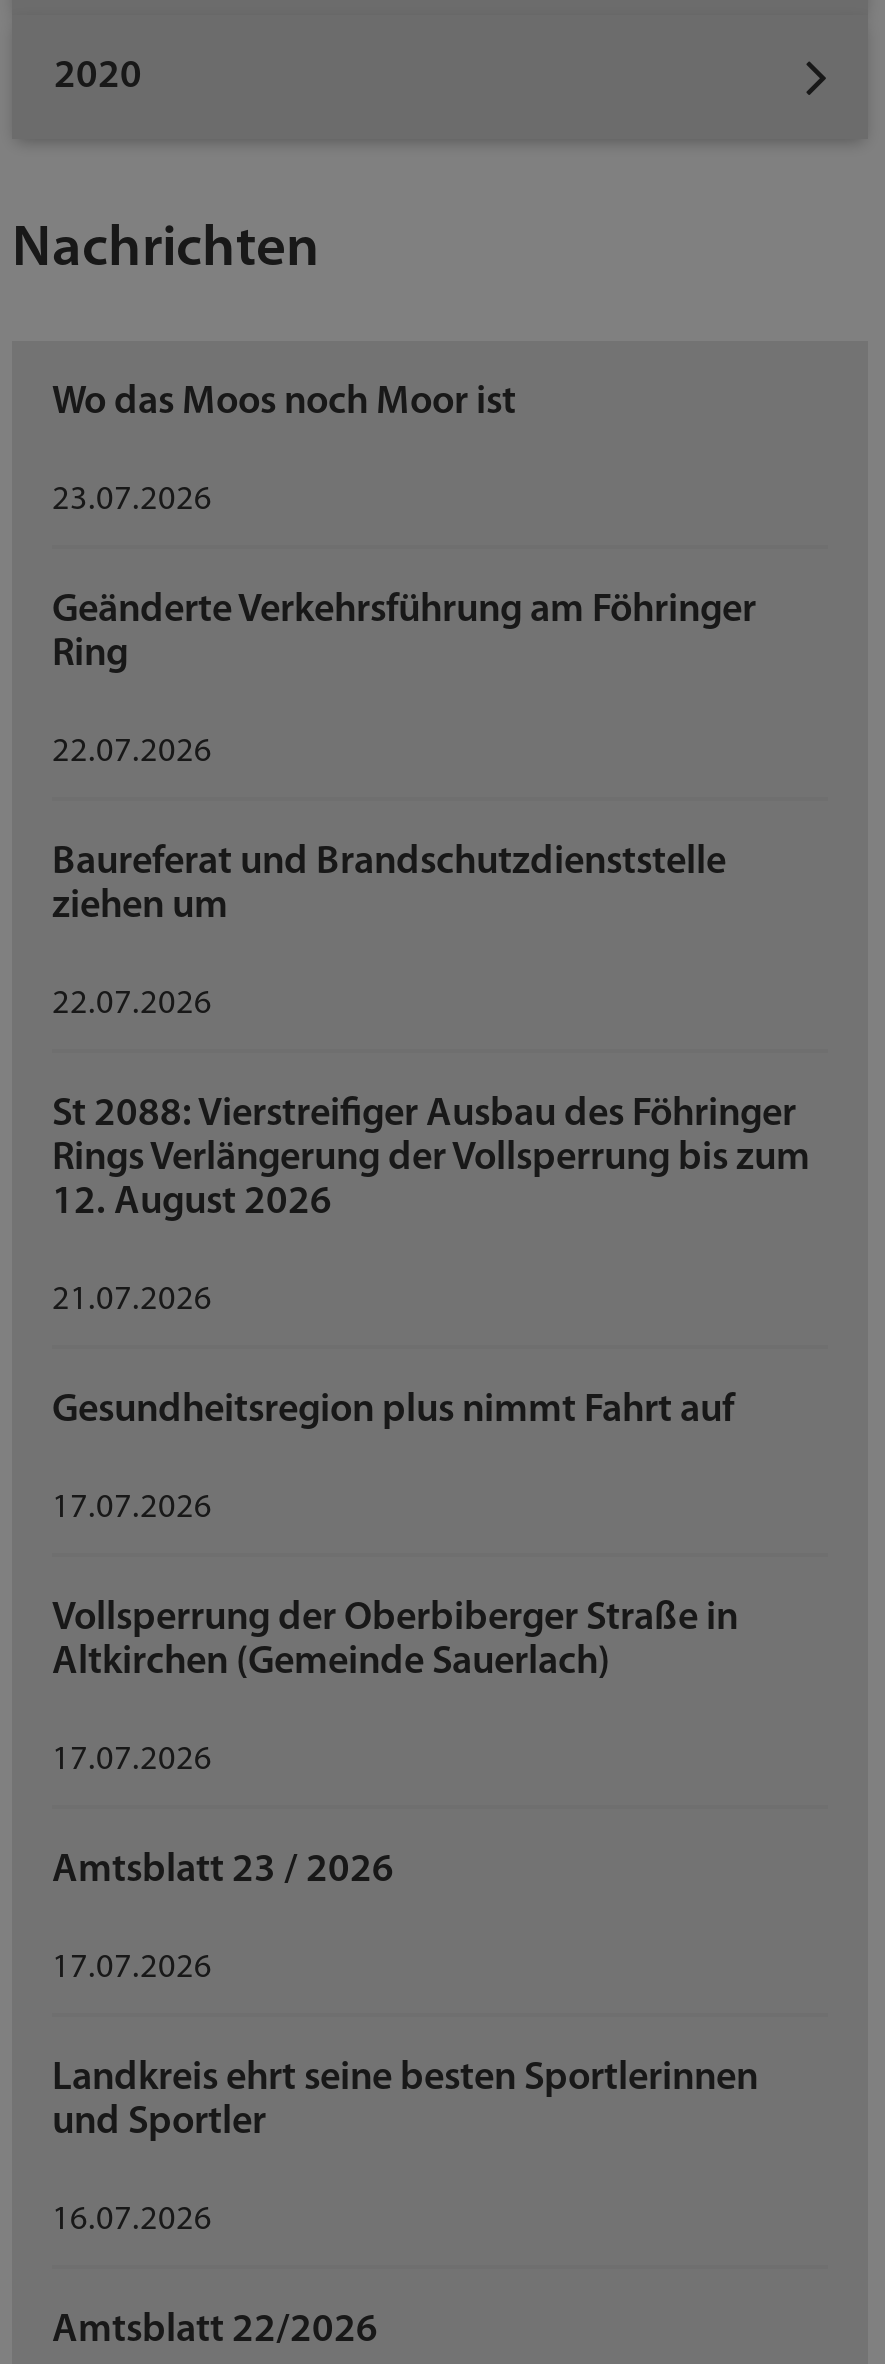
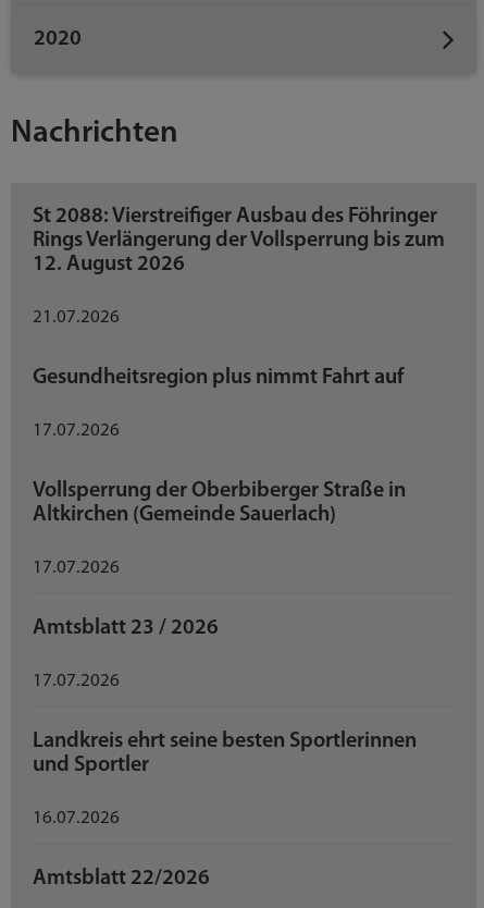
[52,382,756,1020] Wo das Moos noch Moor ist | 23.07.2026 | Geänderte Verkehrsführung am Föhringer | Ring | 22.07.2026 | Baureferat und Brandschutzdienststelle | ziehen um | 22.07.2026 -> none

